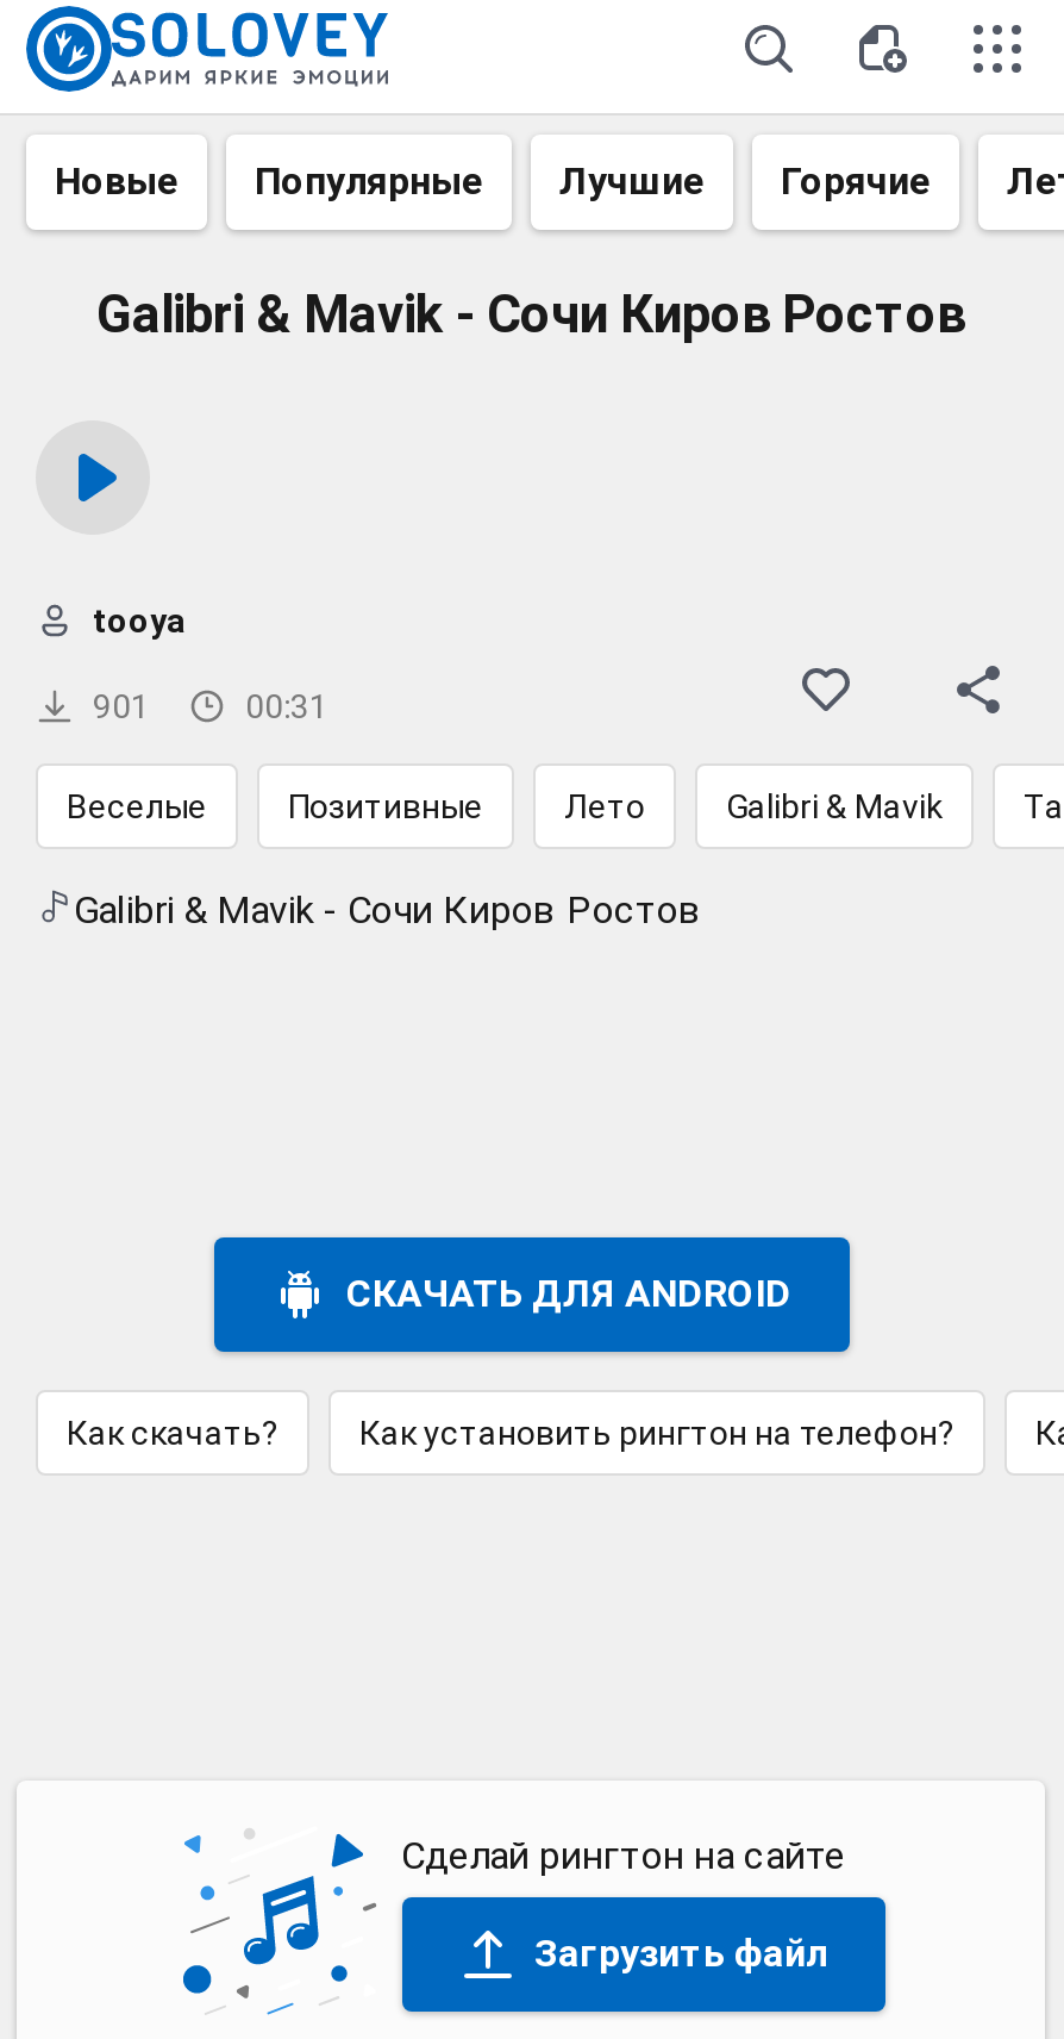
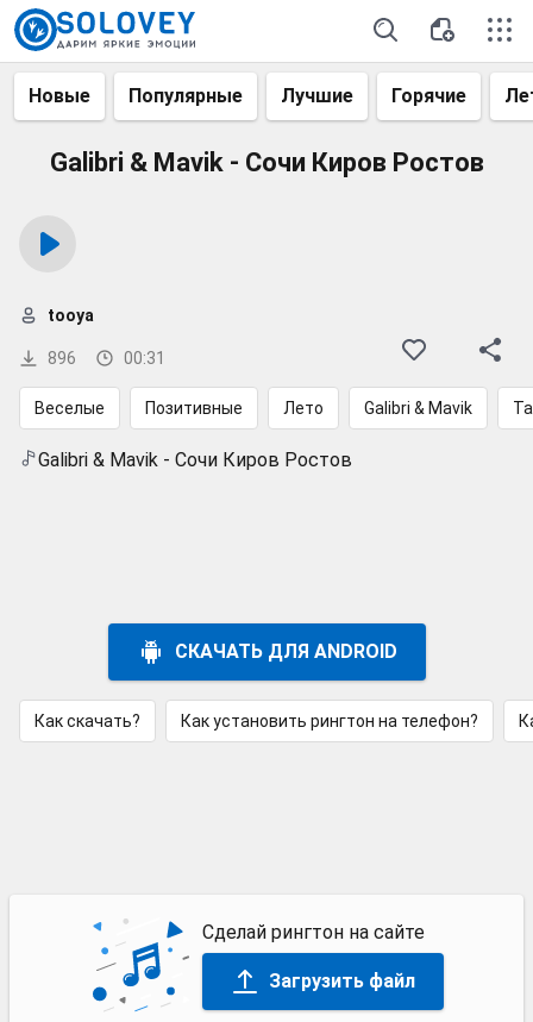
[93,687,150,725] 901 -> [48,349,76,368] 896

